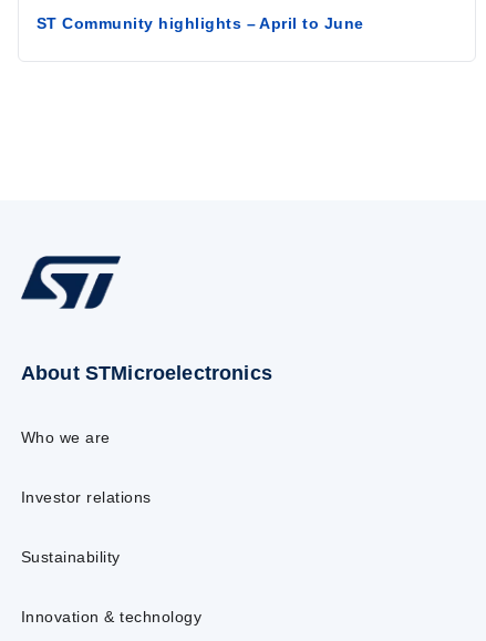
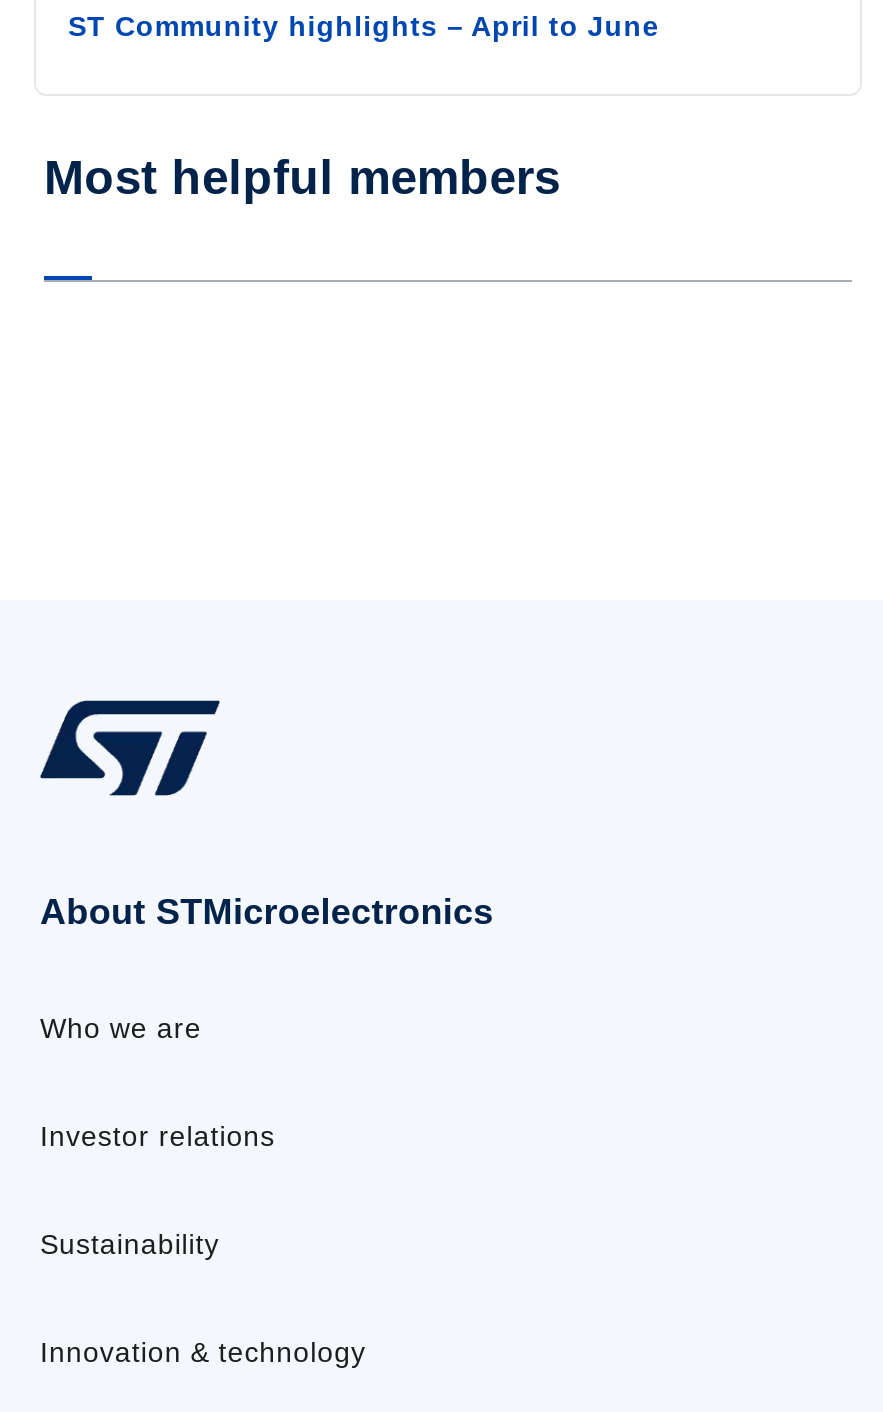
none -> [44,150,560,204] Most helpful members

